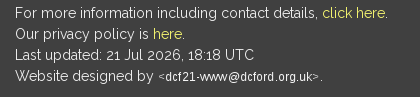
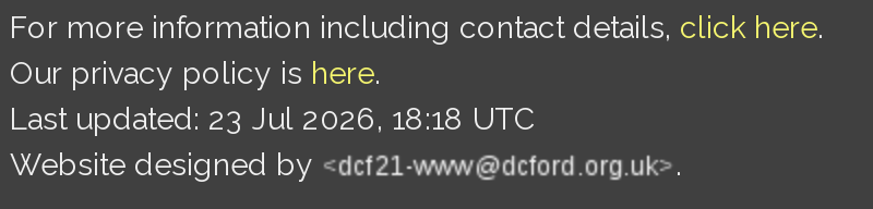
[15,47,254,63] Last updated: 21 Jul 2026, 18:18 UTC -> [10,101,536,136] Last updated: 23 Jul 2026, 18:18 UTC

